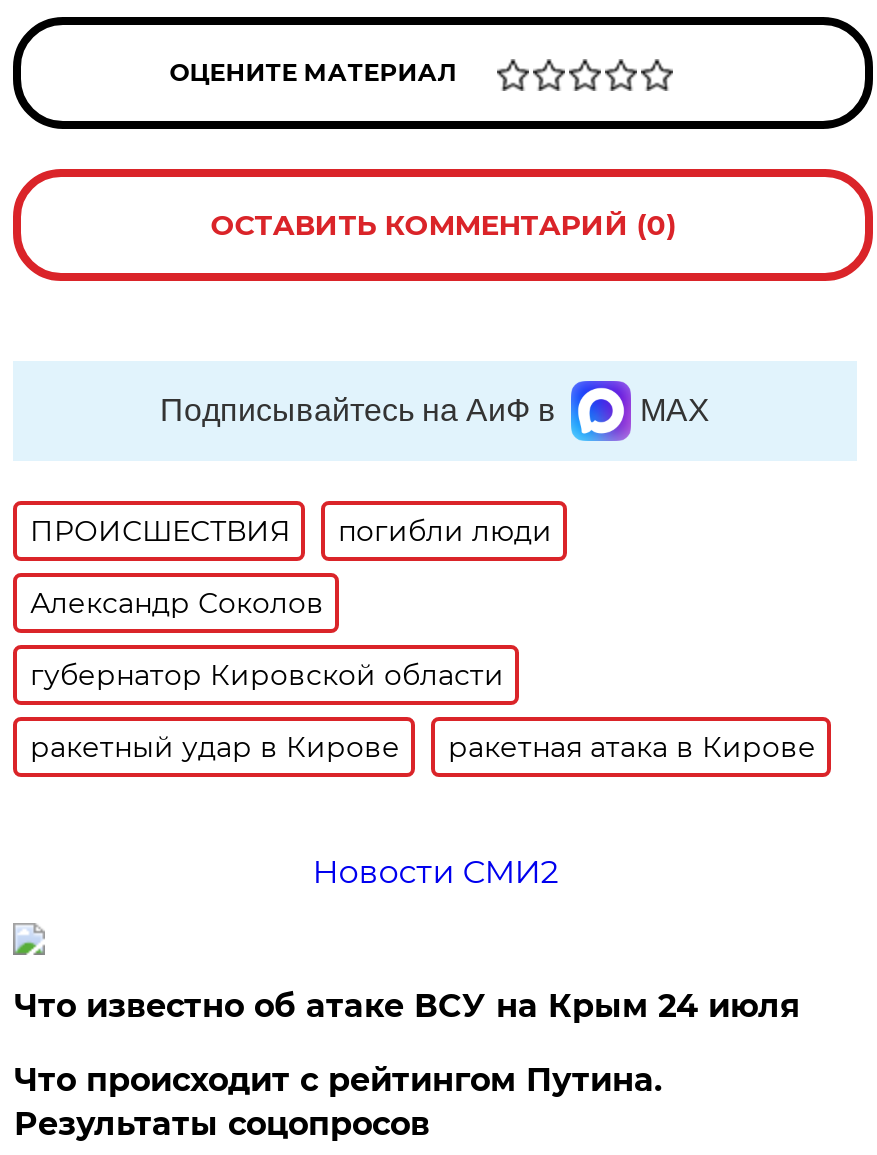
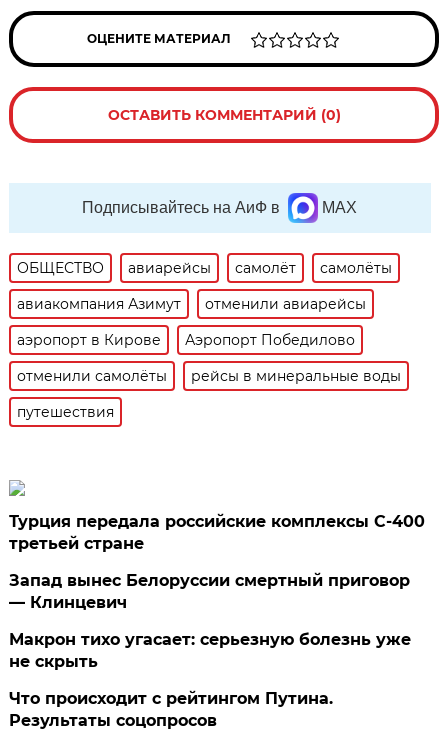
[30,513,816,891] ПРОИСШЕСТВИЯ | погибли люди | Александр Соколов | губернатор Кировской области | ракетный удар в Кирове | ракетная атака в Кирове | Новости СМИ2 -> [17,259,401,421] ОБЩЕСТВО | авиарейсы | самолёт | самолёты | авиакомпания Азимут | отменили авиарейсы | аэропорт в Кирове | Аэропорт Победилово | отменили самолёты | рейсы в минеральные воды | путешествия
[14,987,800,1025] Что известно об атаке ВСУ на Крым 24 июля -> [9,512,425,671] Турция передала российские комплексы С-400 | третьей стране | Запад вынес Белоруссии смертный приговор | — Клинцевич | Макрон тихо угасает: серьезную болезнь уже | не скрыть

